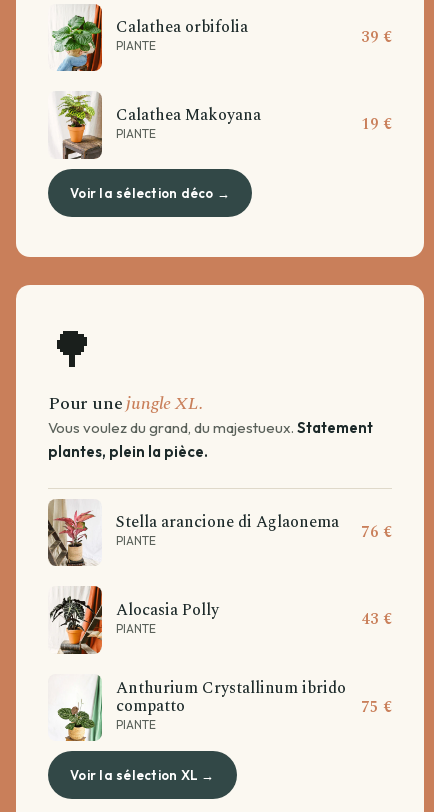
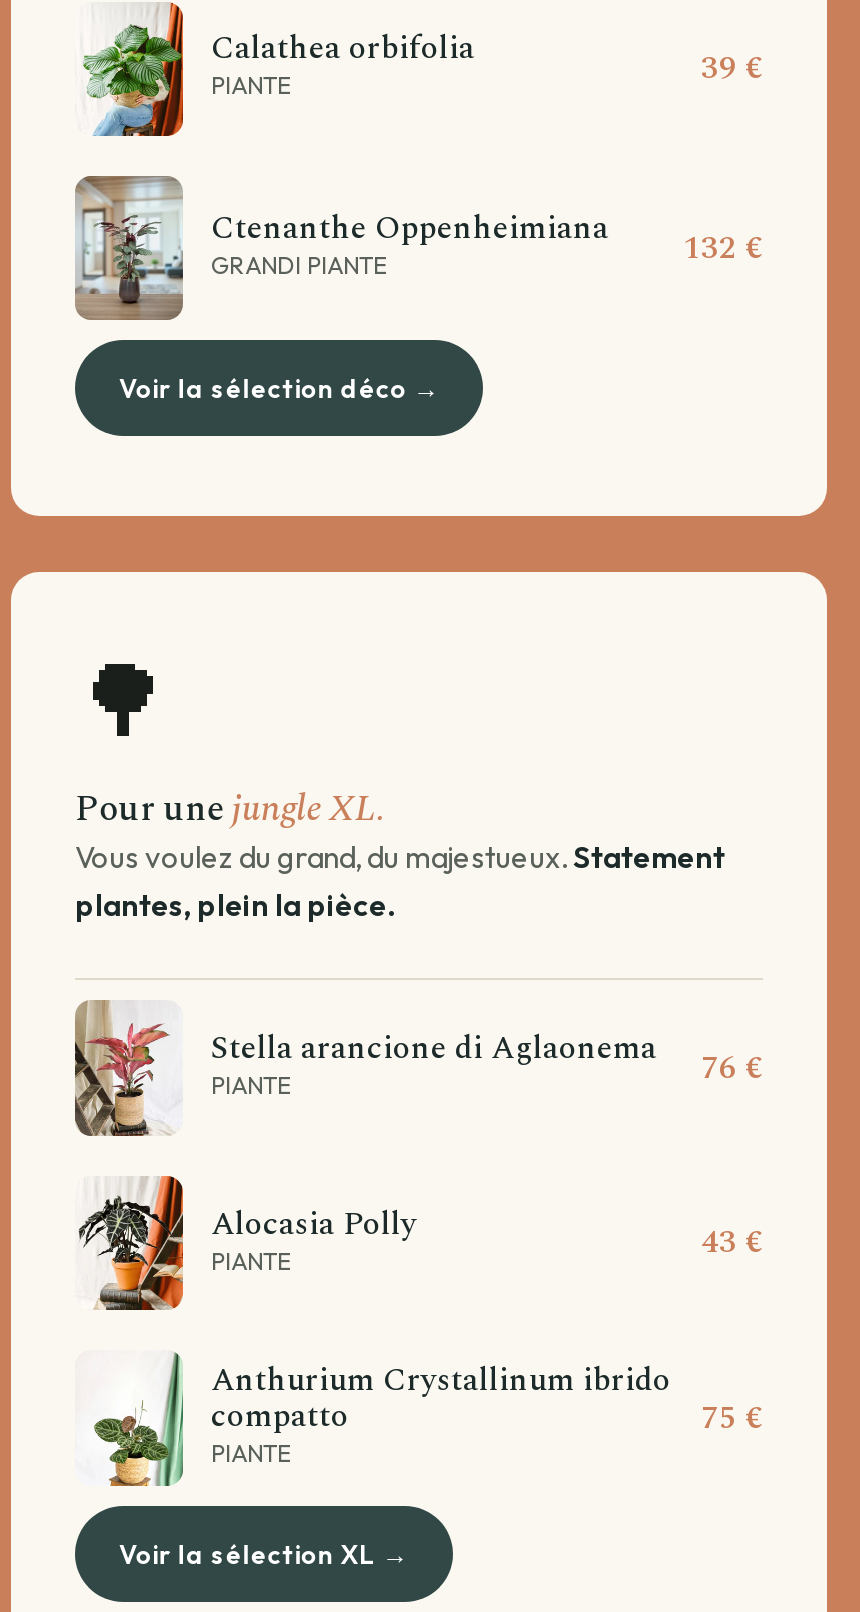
[48,91,392,159] [image] | Calathea Makoyana | PIANTE | 19 € -> [73,174,763,322] [image] | Ctenanthe Oppenheimiana | GRANDI PIANTE | 132 €

